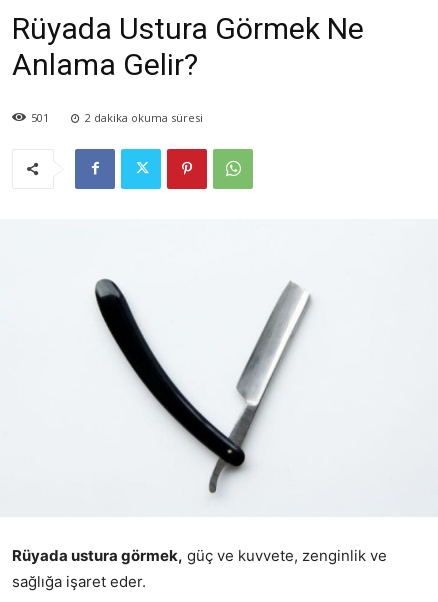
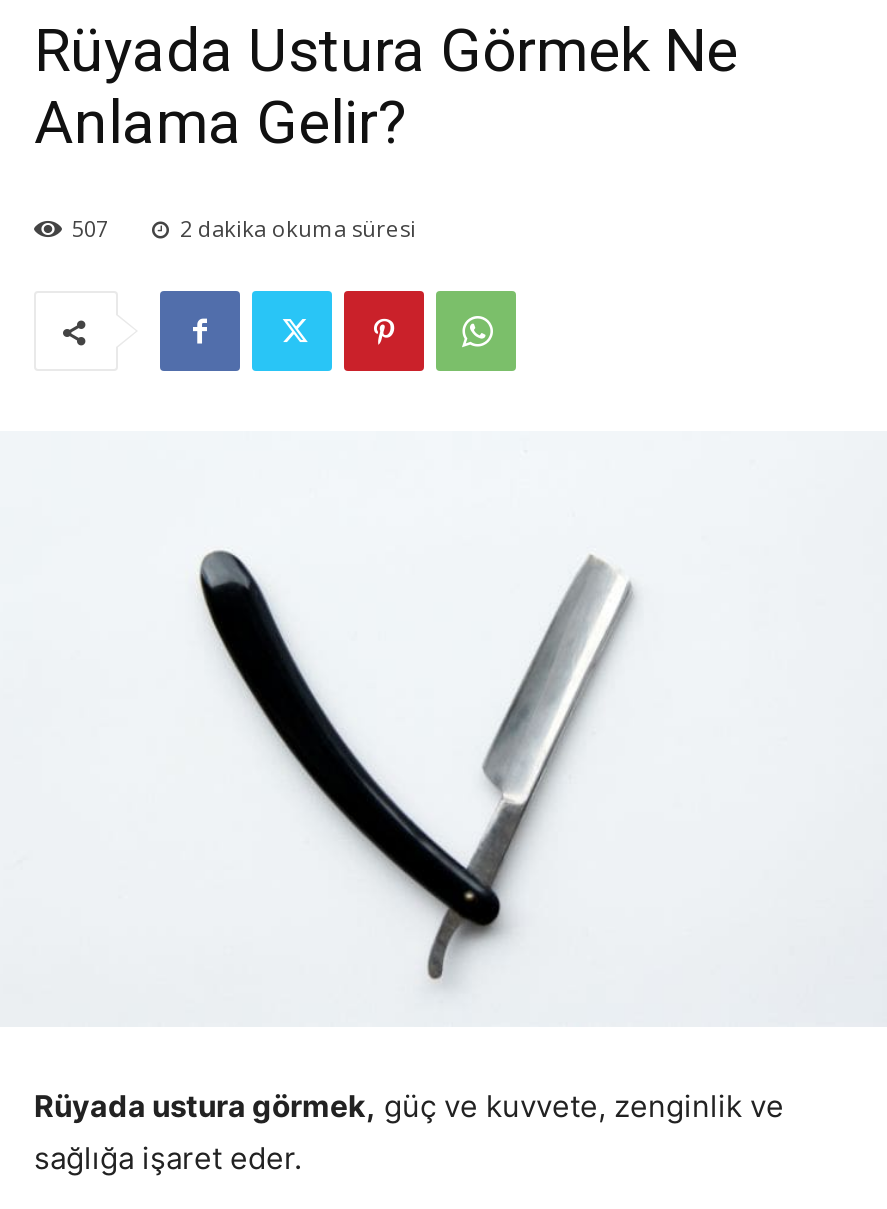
[31,110,49,125] 501 -> [72,214,108,244] 507

